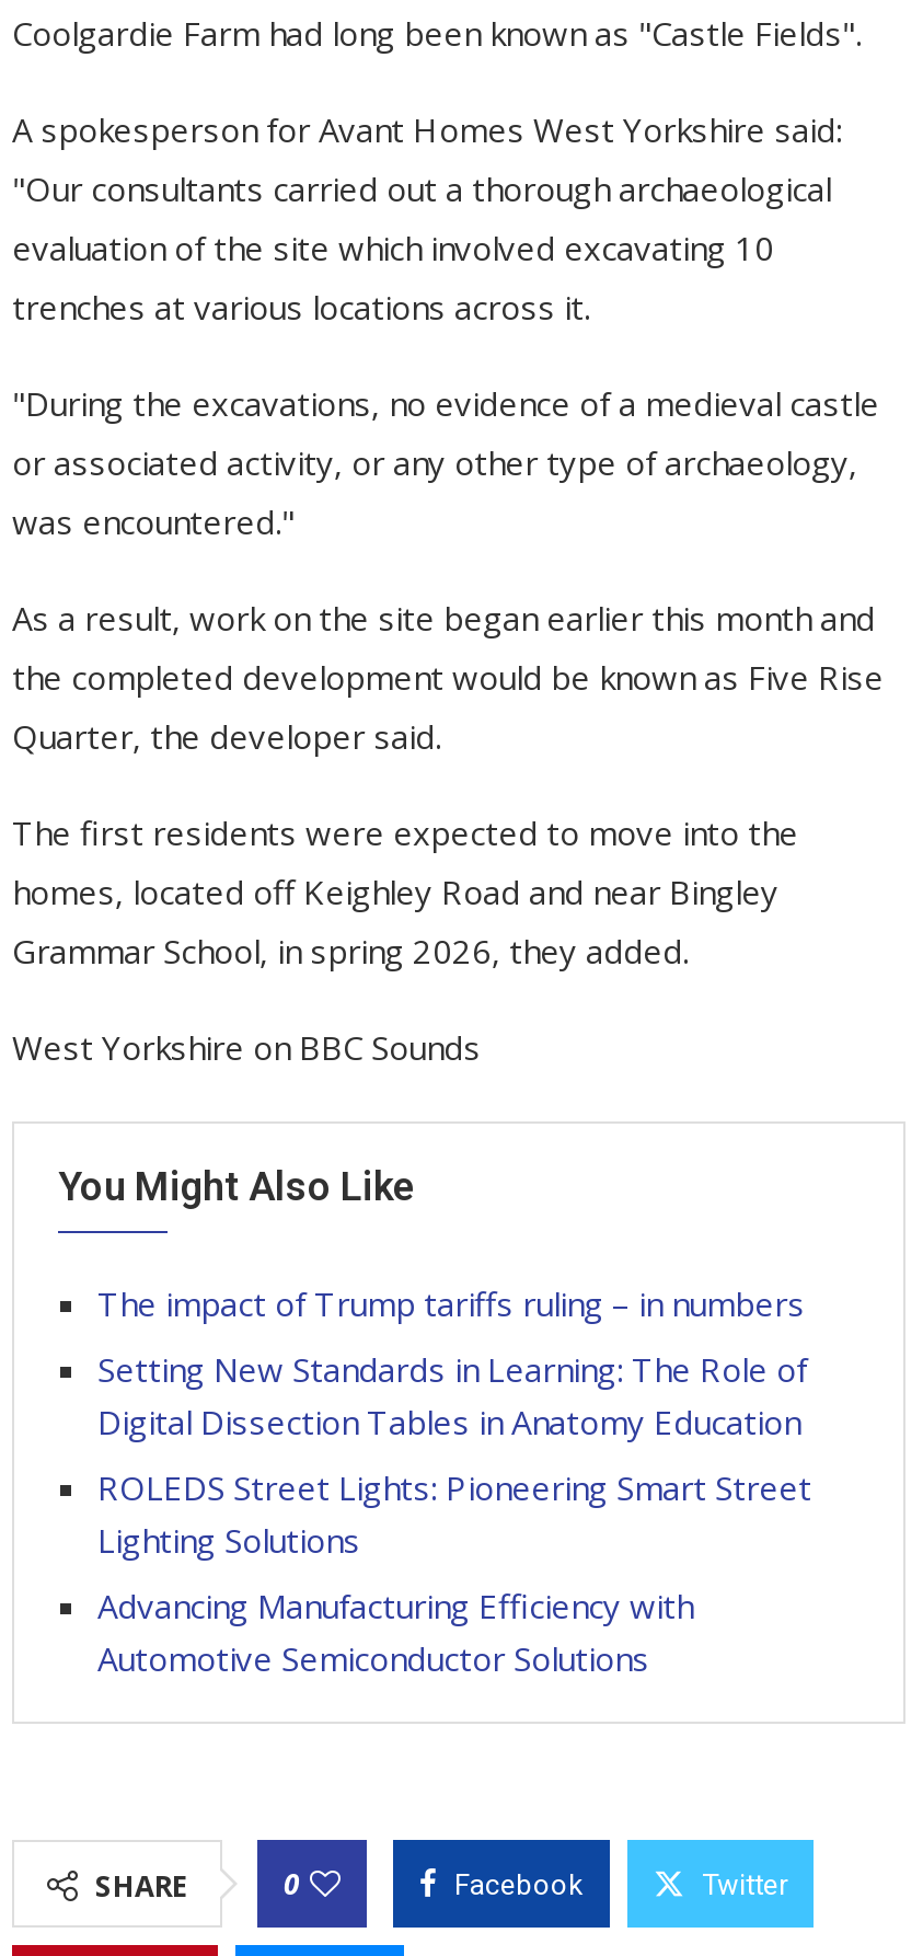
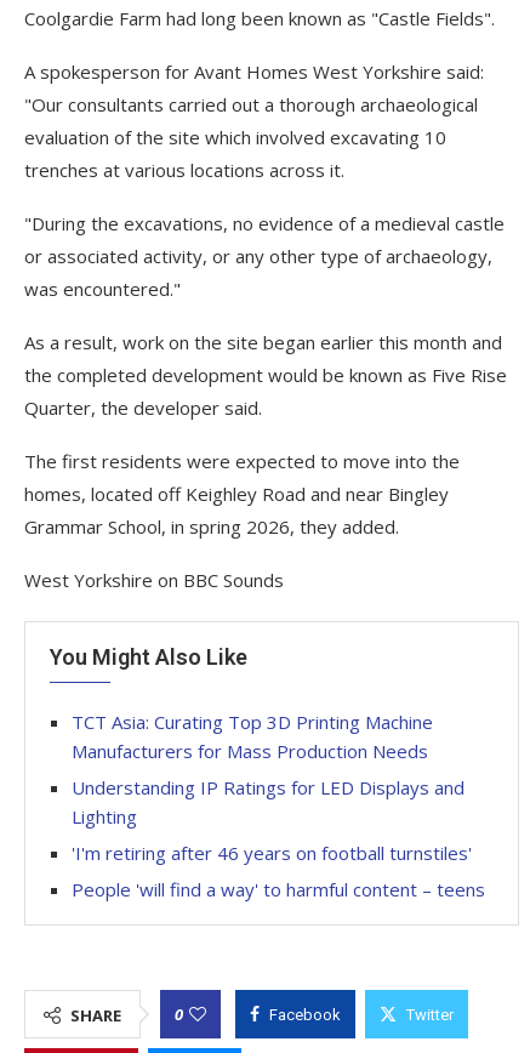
[97,1281,805,1325] The impact of Trump tariffs ruling – in numbers -> [72,710,433,763] TCT Asia: Curating Top 3D Printing Machine | Manufacturers for Mass Production Needs
[97,1347,807,1443] Setting New Standards in Learning: The Role of | Digital Dissection Tables in Anatomy Education -> [72,775,465,828] Understanding IP Ratings for LED Displays and | Lighting
[97,1465,811,1562] ROLEDS Street Lights: Pioneering Smart Street | Lighting Solutions -> [72,841,472,865] 'I'm retiring after 46 years on football turnstiles'
[97,1583,693,1680] Advancing Manufacturing Efficiency with | Automotive Semiconductor Solutions -> [72,877,485,901] People 'will find a way' to harmful content – teens

